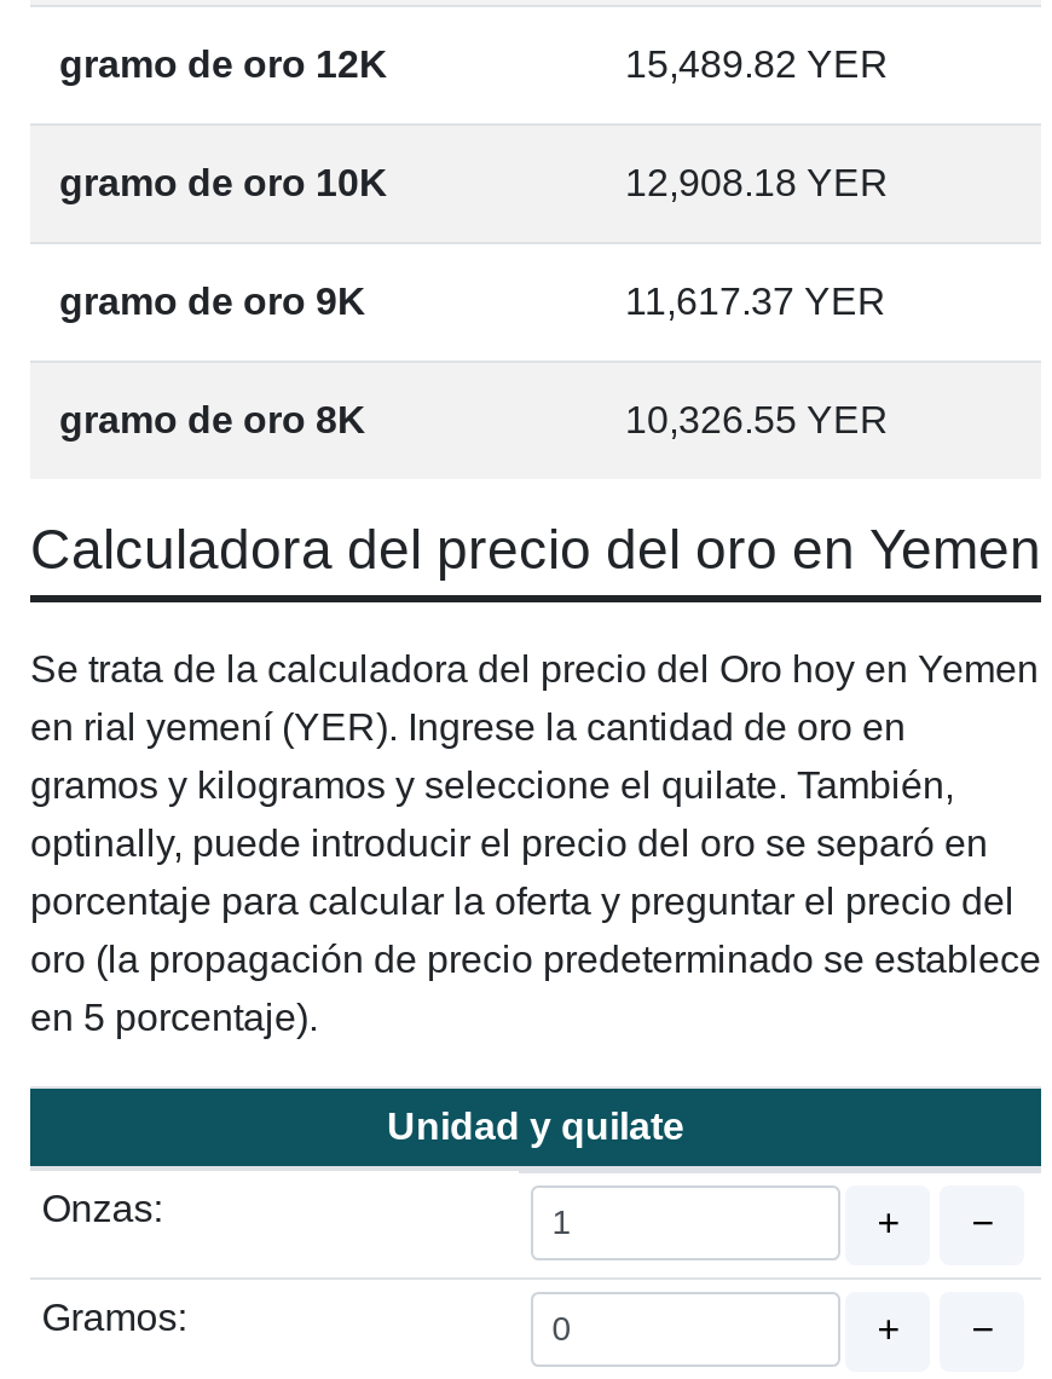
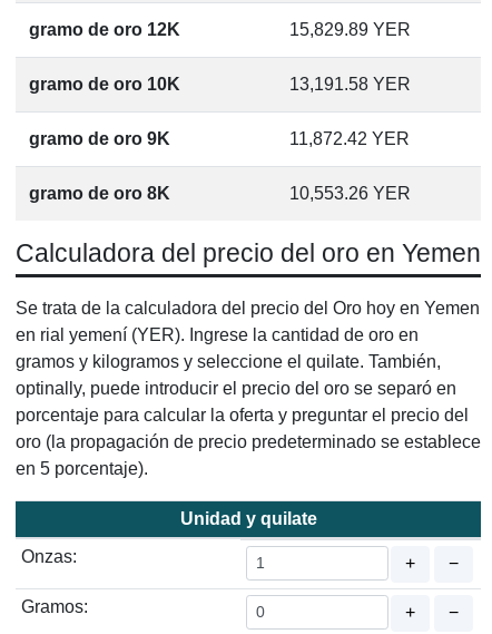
[625,44,889,85] 15,489.82 YER -> [289,20,411,39] 15,829.89 YER
[625,162,889,203] 12,908.18 YER -> [289,75,411,94] 13,191.58 YER
[625,281,886,322] 11,617.37 YER -> [289,129,410,148] 11,872.42 YER
[625,399,889,440] 10,326.55 YER -> [289,184,411,203] 10,553.26 YER

